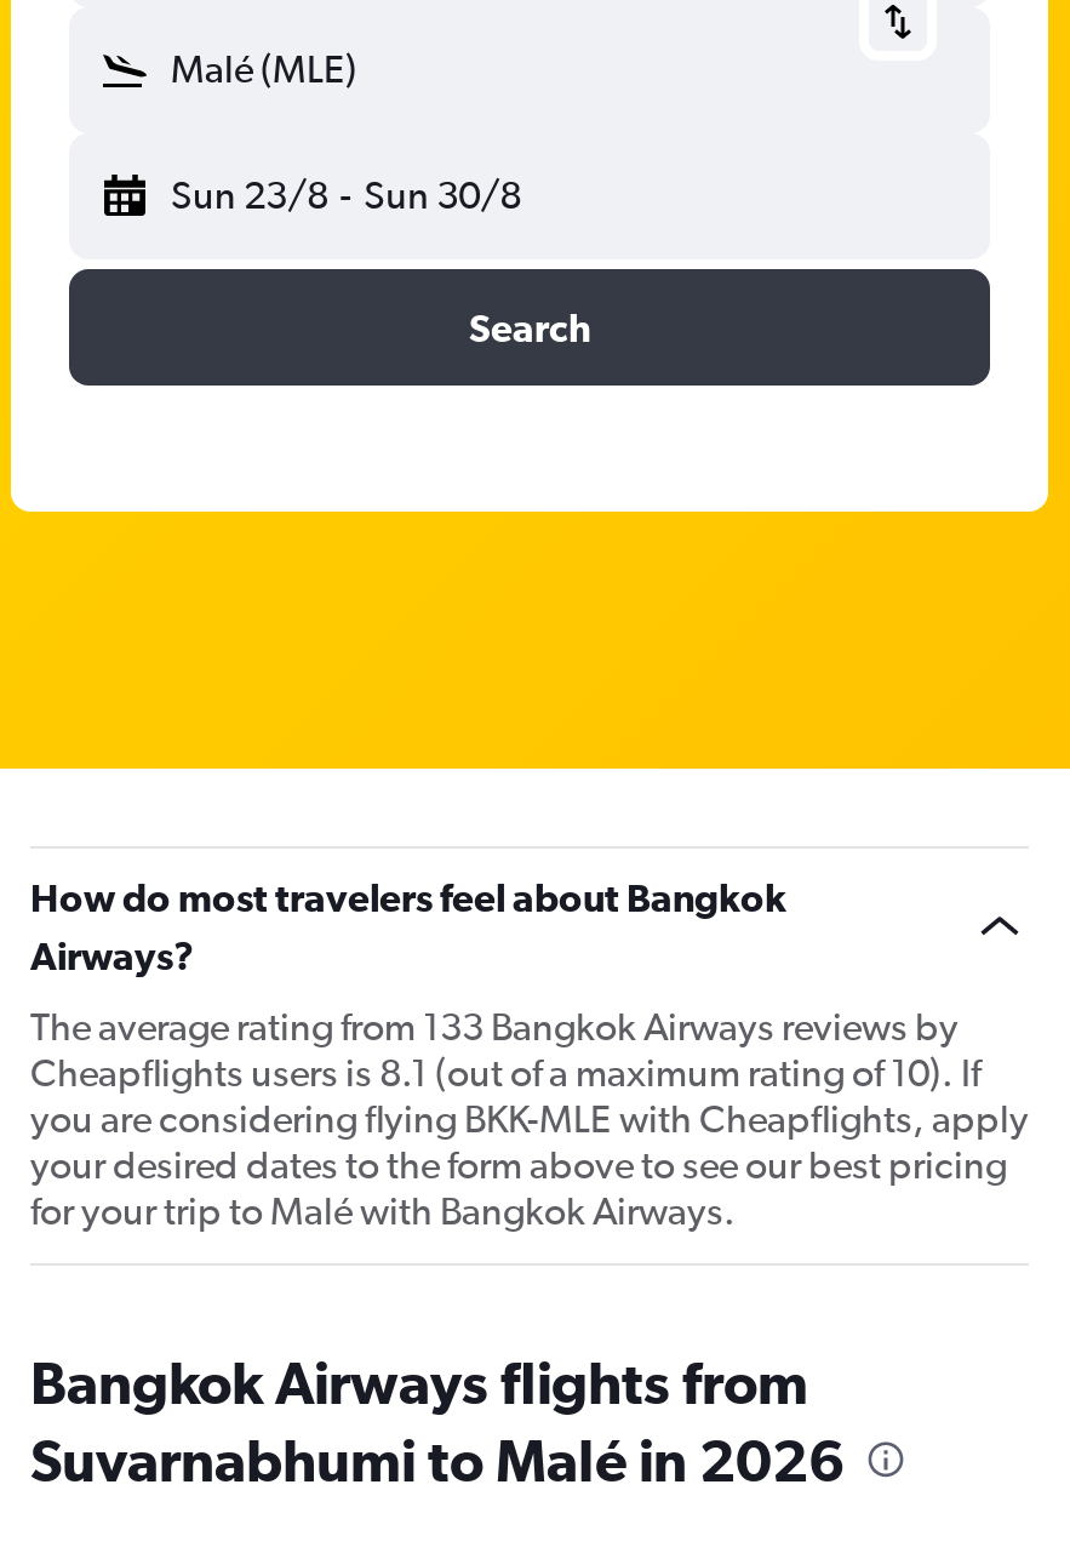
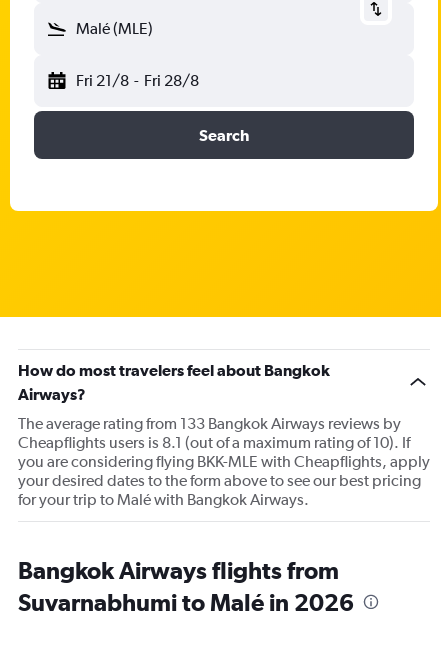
[171,172,521,218] Sun 23/8 - Sun 30/8 -> [76,71,199,90] Fri 21/8 - Fri 28/8

